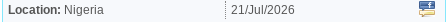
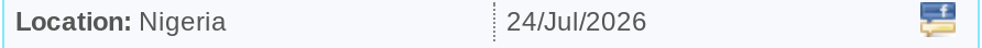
[231,3,295,17] 21/Jul/2026 -> [506,7,647,37] 24/Jul/2026

